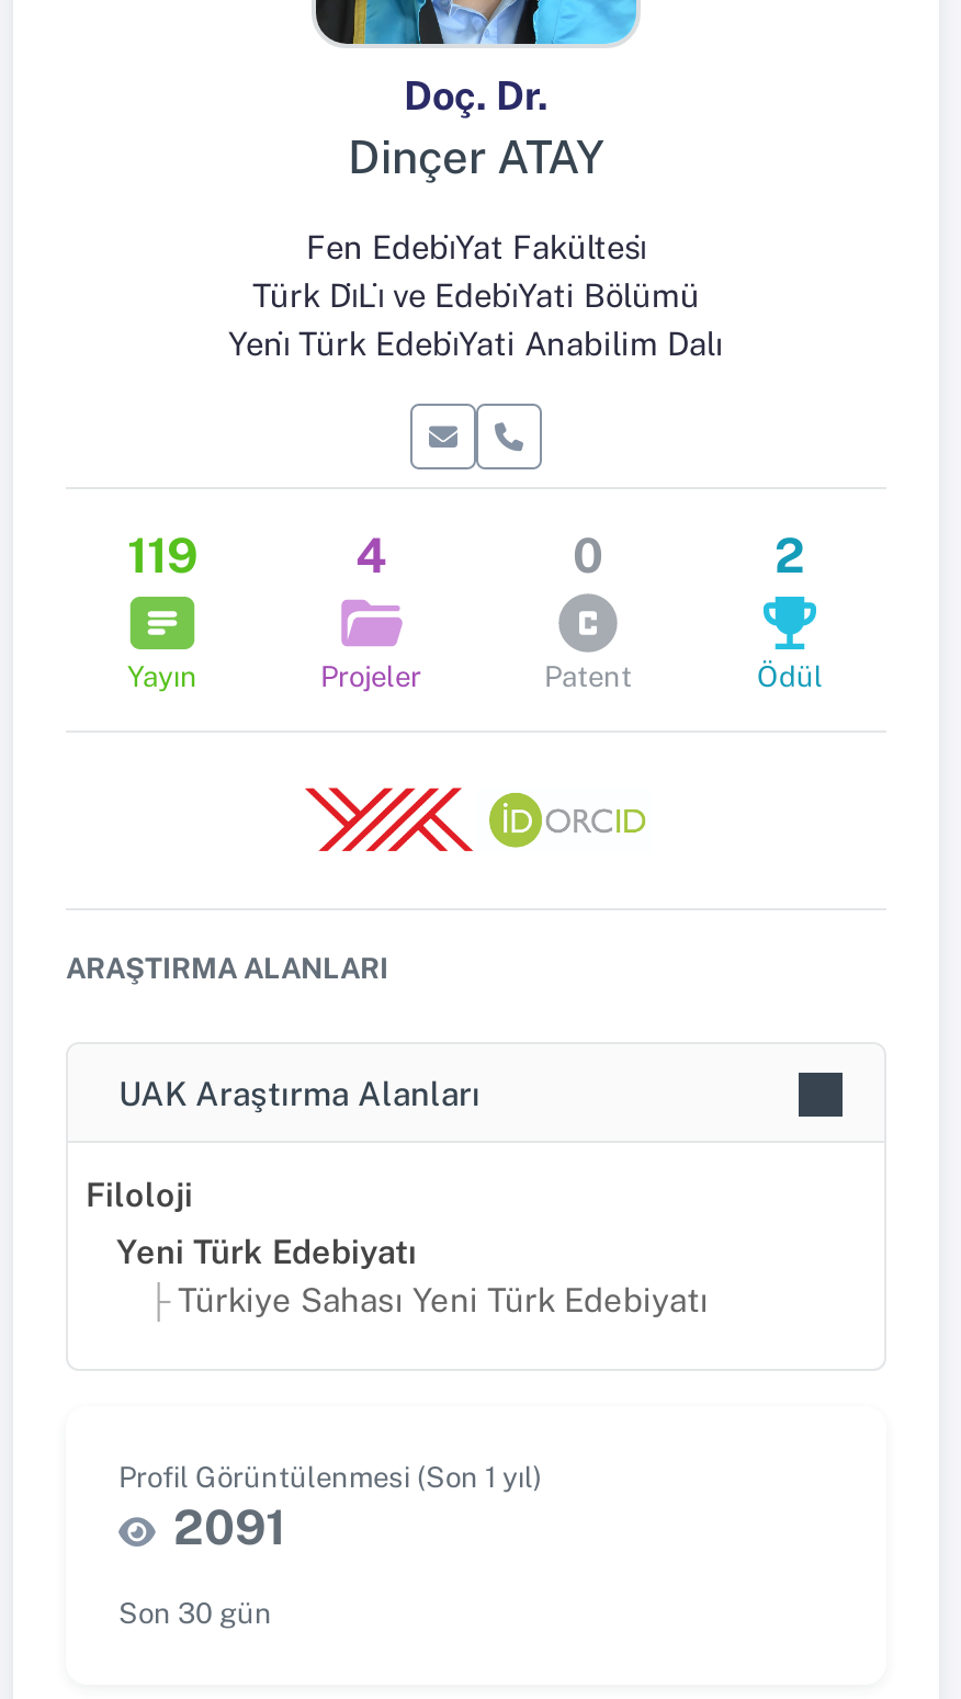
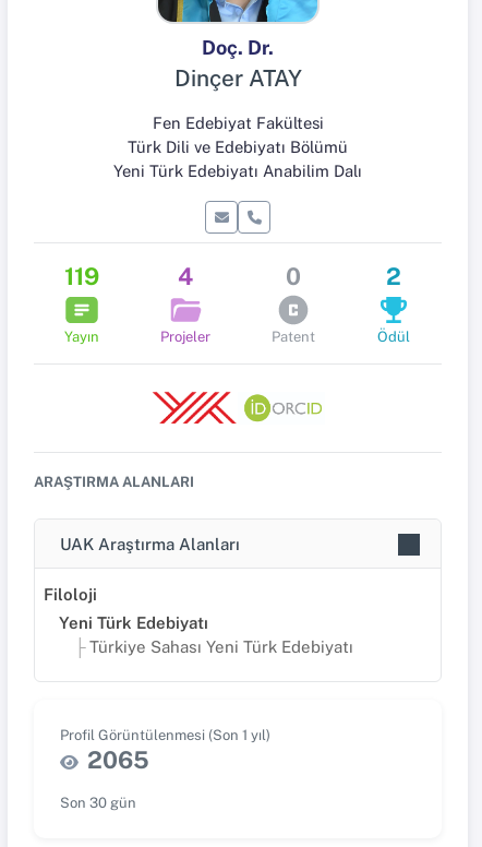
[306,228,646,265] Fen Edebi̇Yat Fakültesi̇ -> [152,114,323,132] Fen Edebiyat Fakültesi
[252,276,700,314] Türk Di̇Li̇ ve Edebi̇Yati Bölümü -> [128,138,348,156] Türk Dili ve Edebiyatı Bölümü
[228,325,724,362] Yeni̇ Türk Edebi̇Yati Anabilim Dalı -> [113,162,362,180] Yeni Türk Edebiyatı Anabilim Dalı
[173,1499,285,1556] 2091 -> [87,746,149,774] 2065

